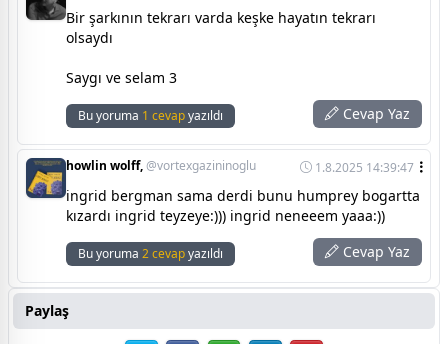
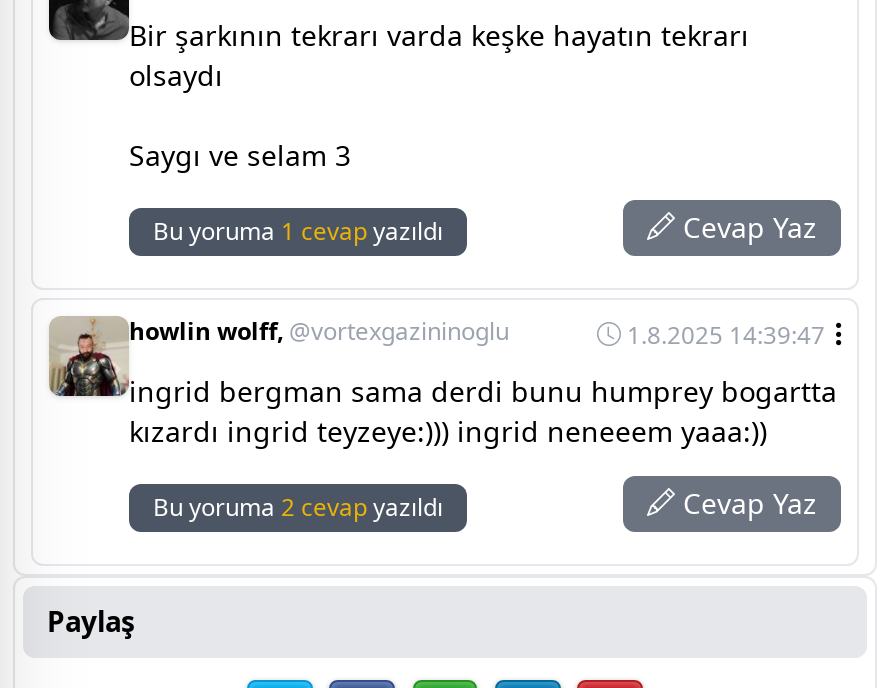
[25,157,67,199] [image] -> [47,316,129,398] [image]

